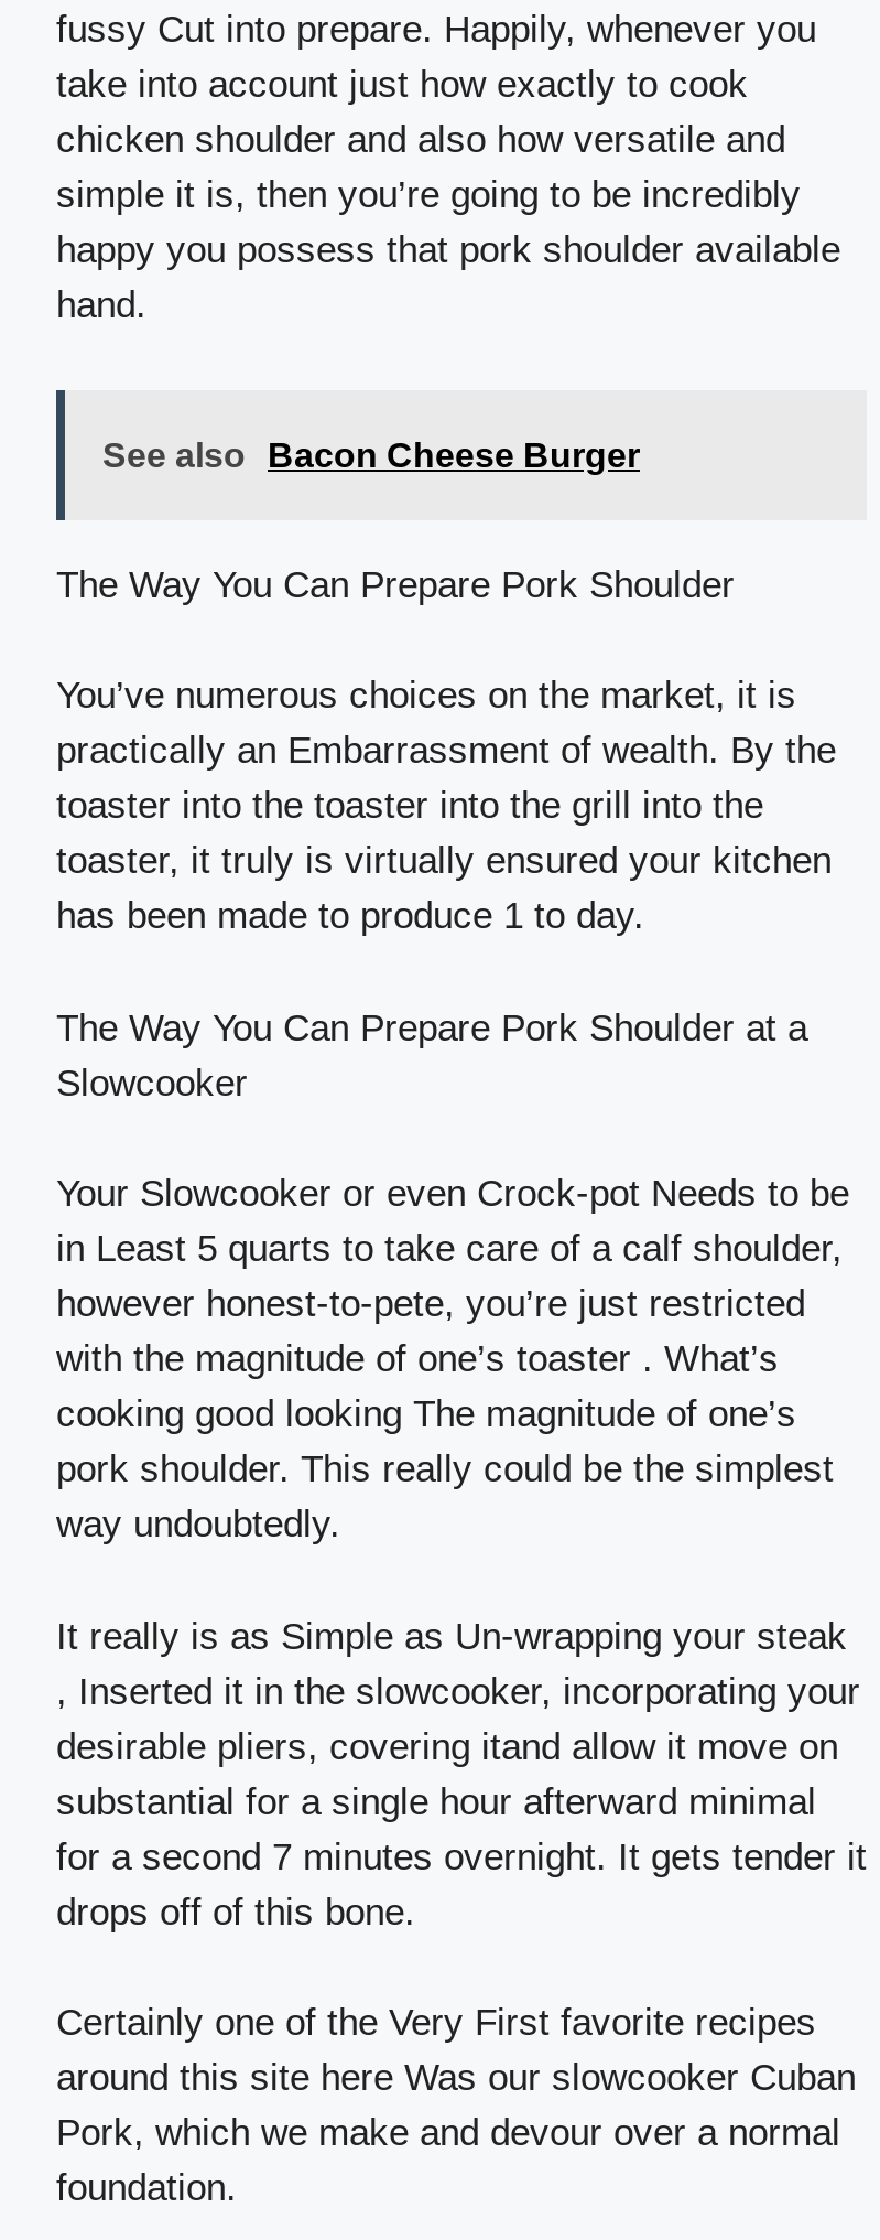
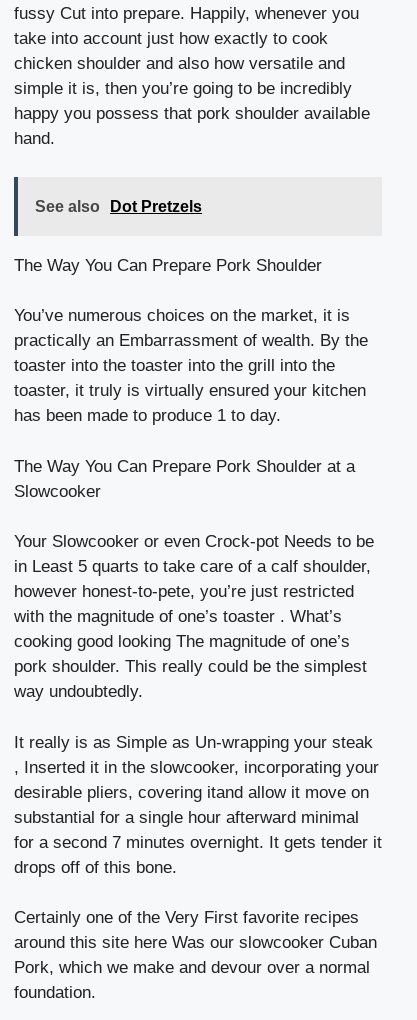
[102,436,640,473] See also Bacon Cheese Burger -> [35,198,202,215] See also Dot Pretzels

